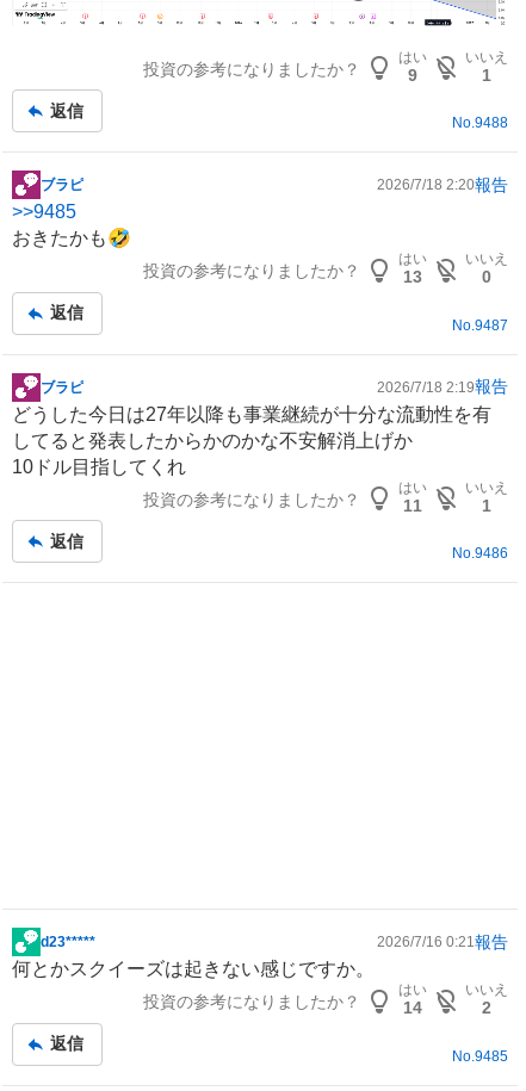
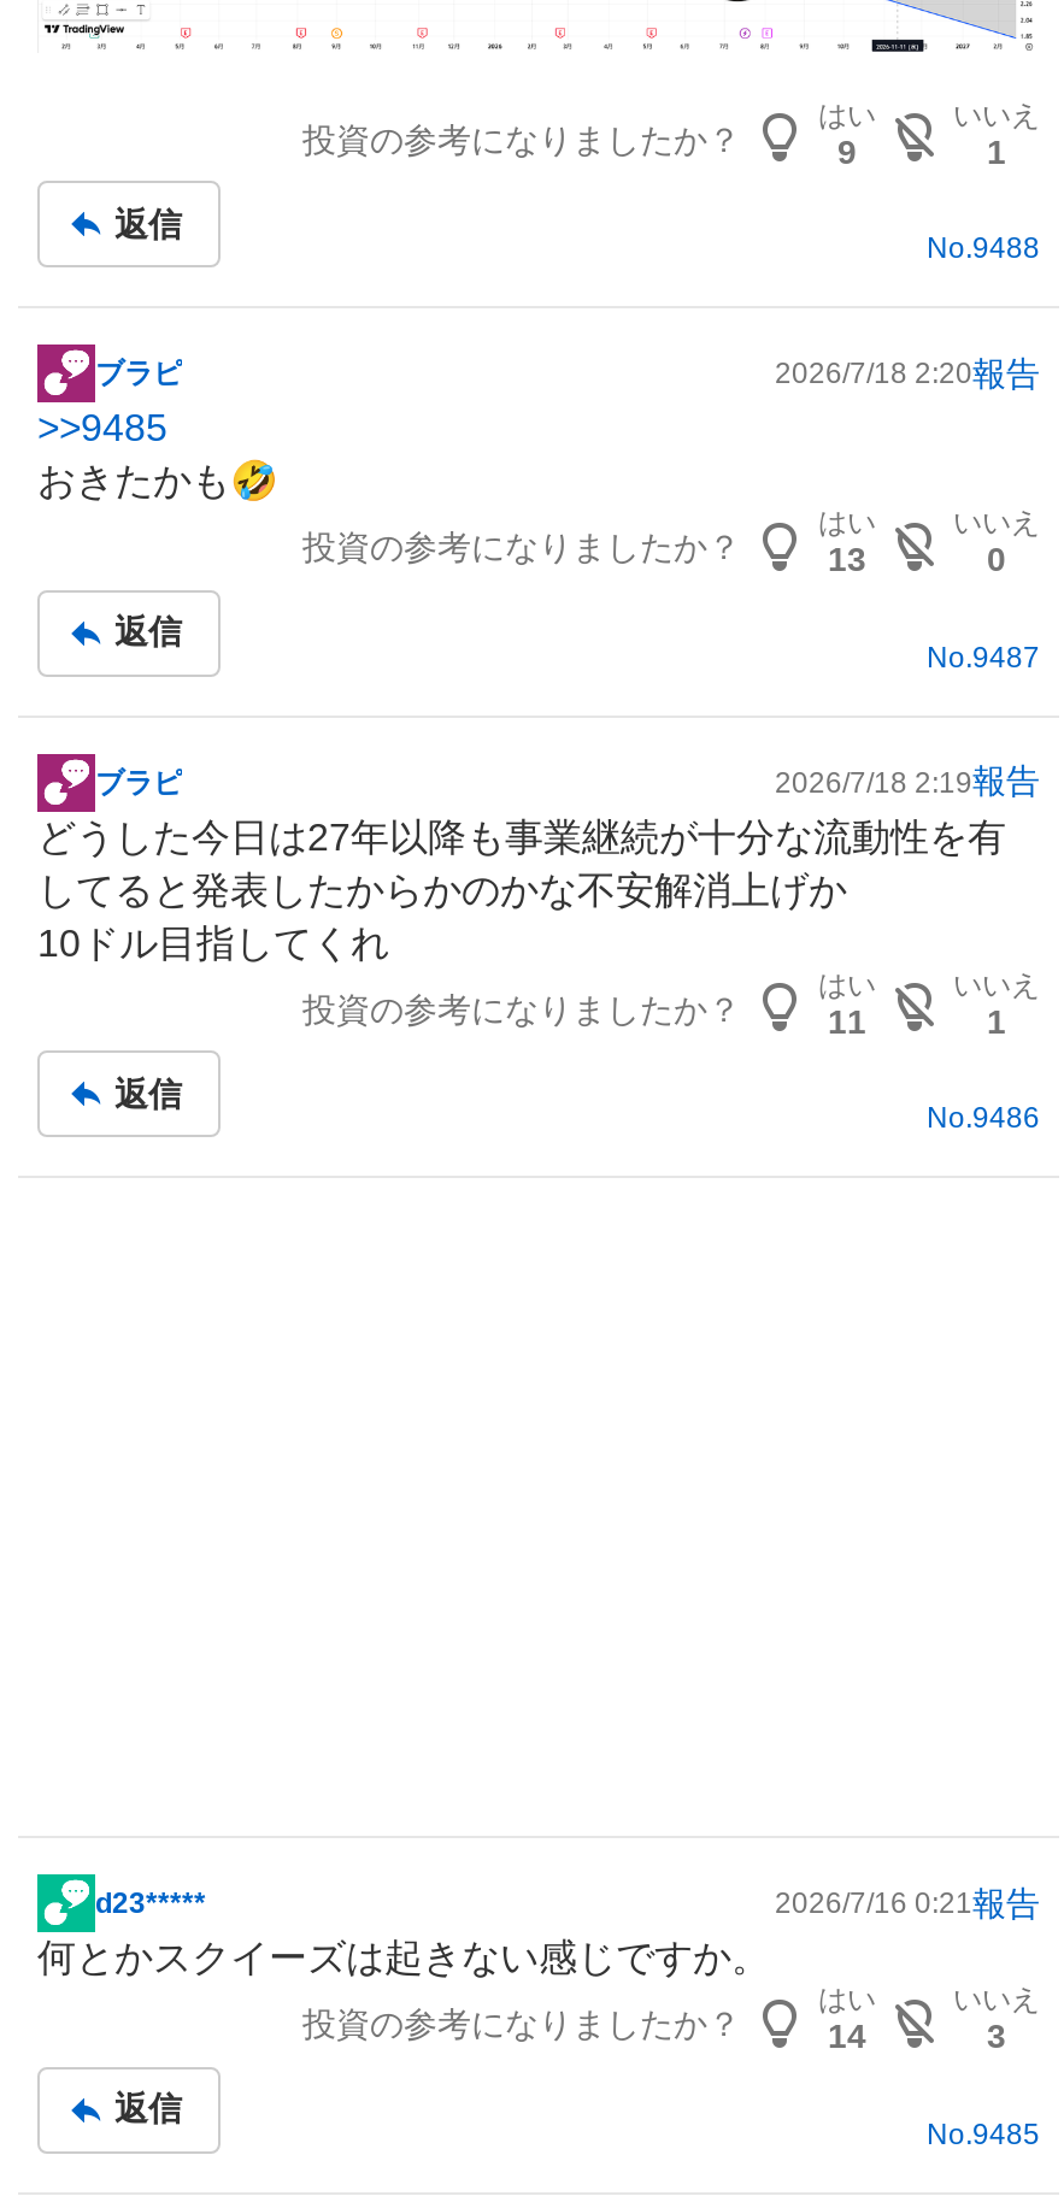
[482,998,491,1017] 2 -> [987,2017,1006,2055] 3

